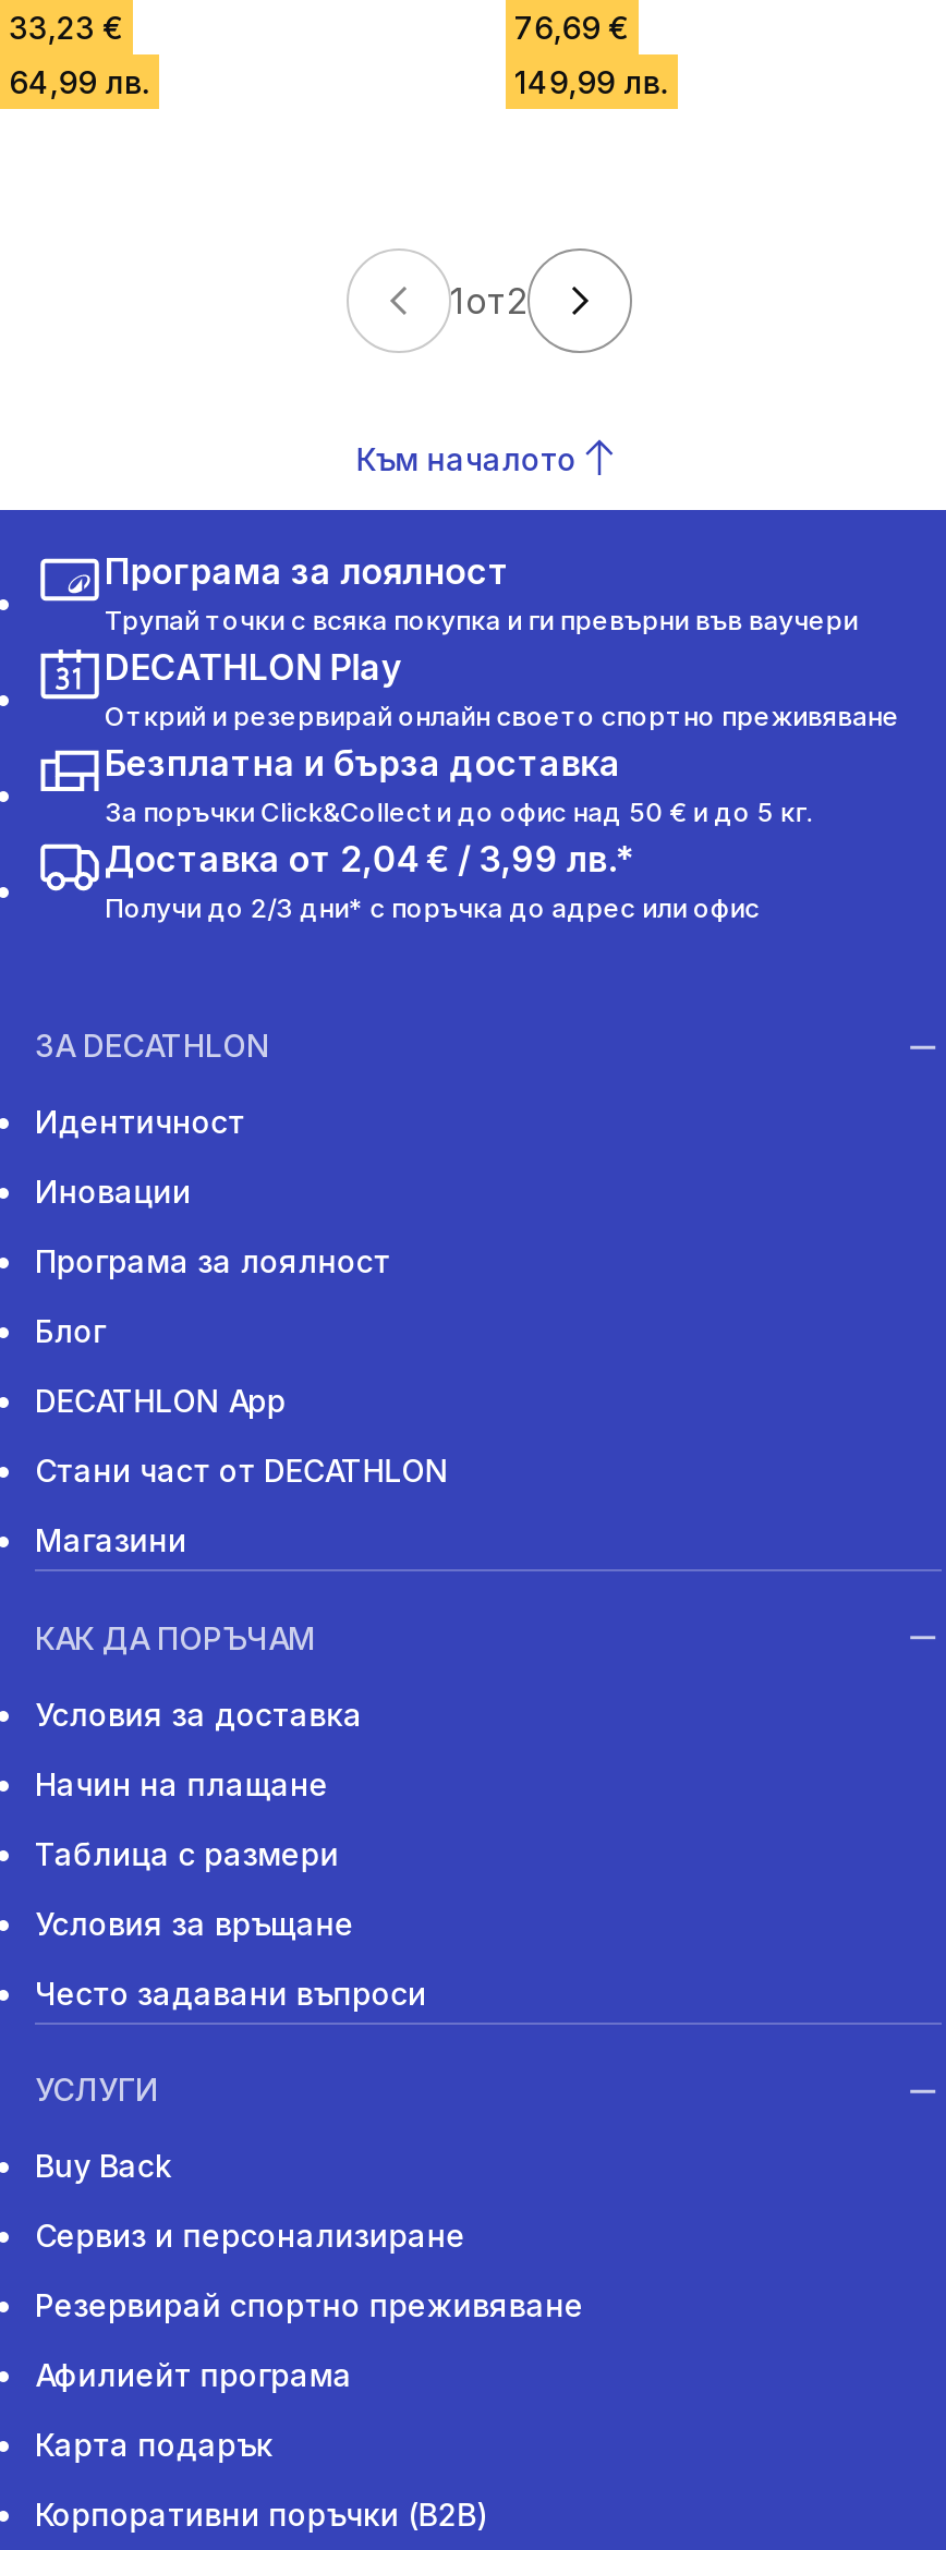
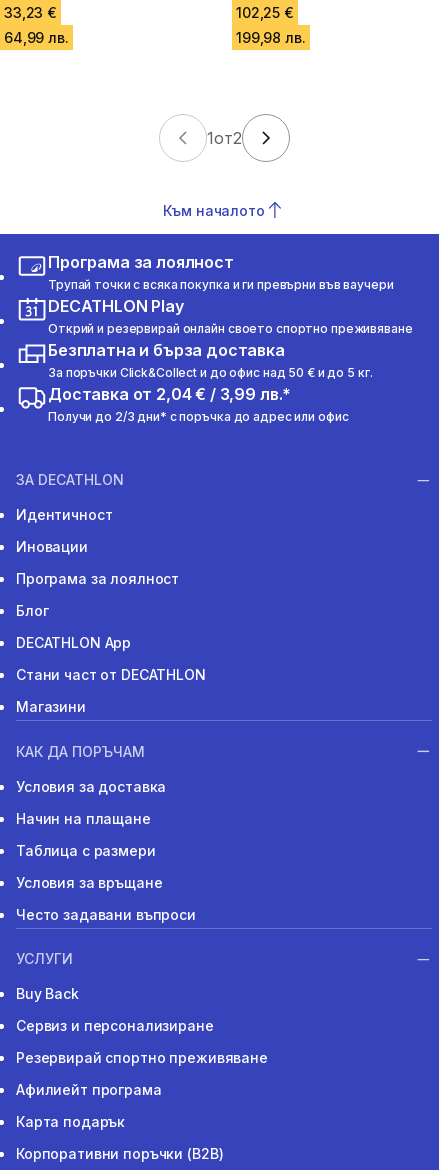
[514,9,630,46] 76,69 € -> [236,4,294,21] 102,25 €
[514,63,668,100] 149,99 лв. -> [236,29,306,46] 199,98 лв.

